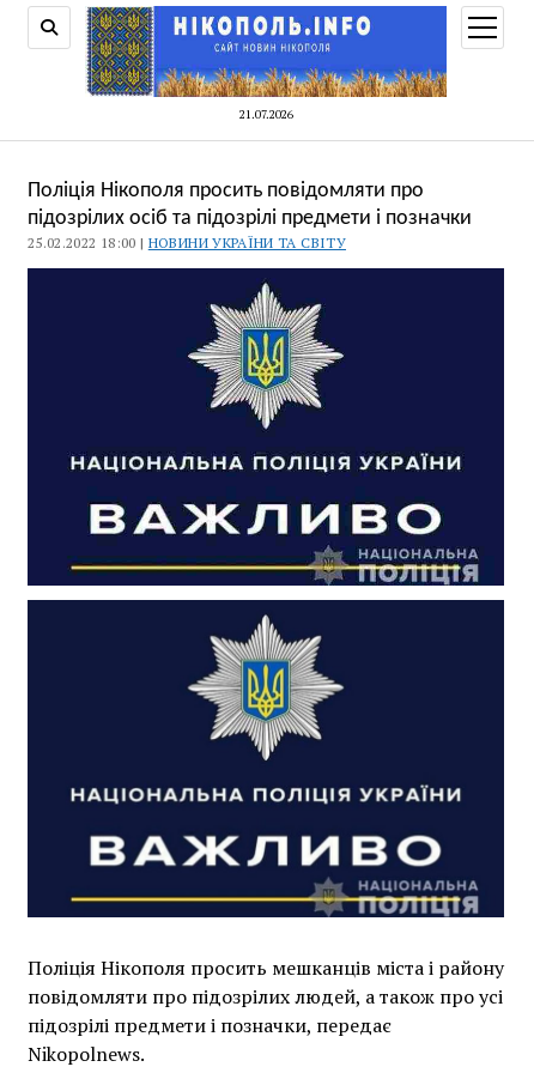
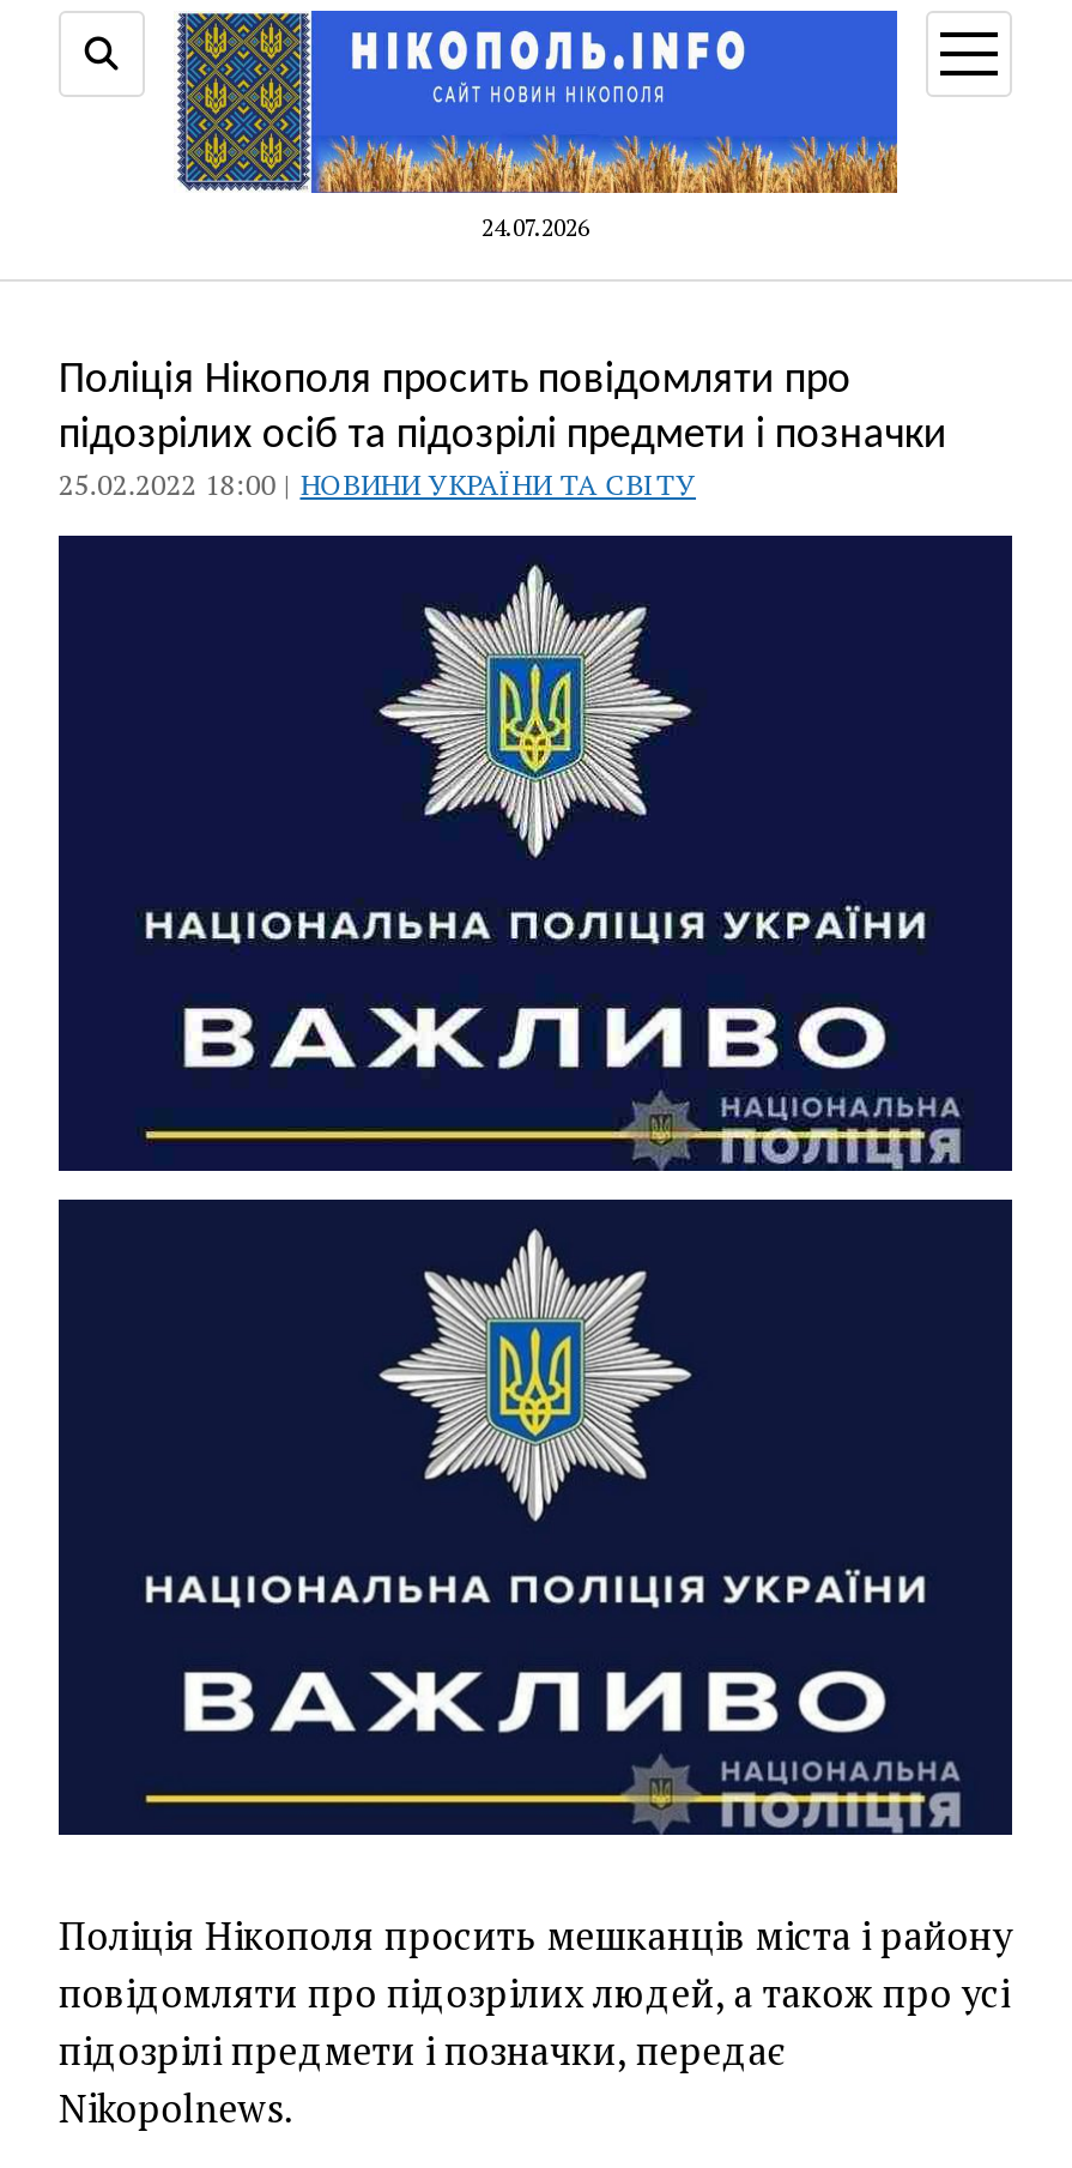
[239,106,293,122] 21.07.2026 -> [482,212,589,243] 24.07.2026

